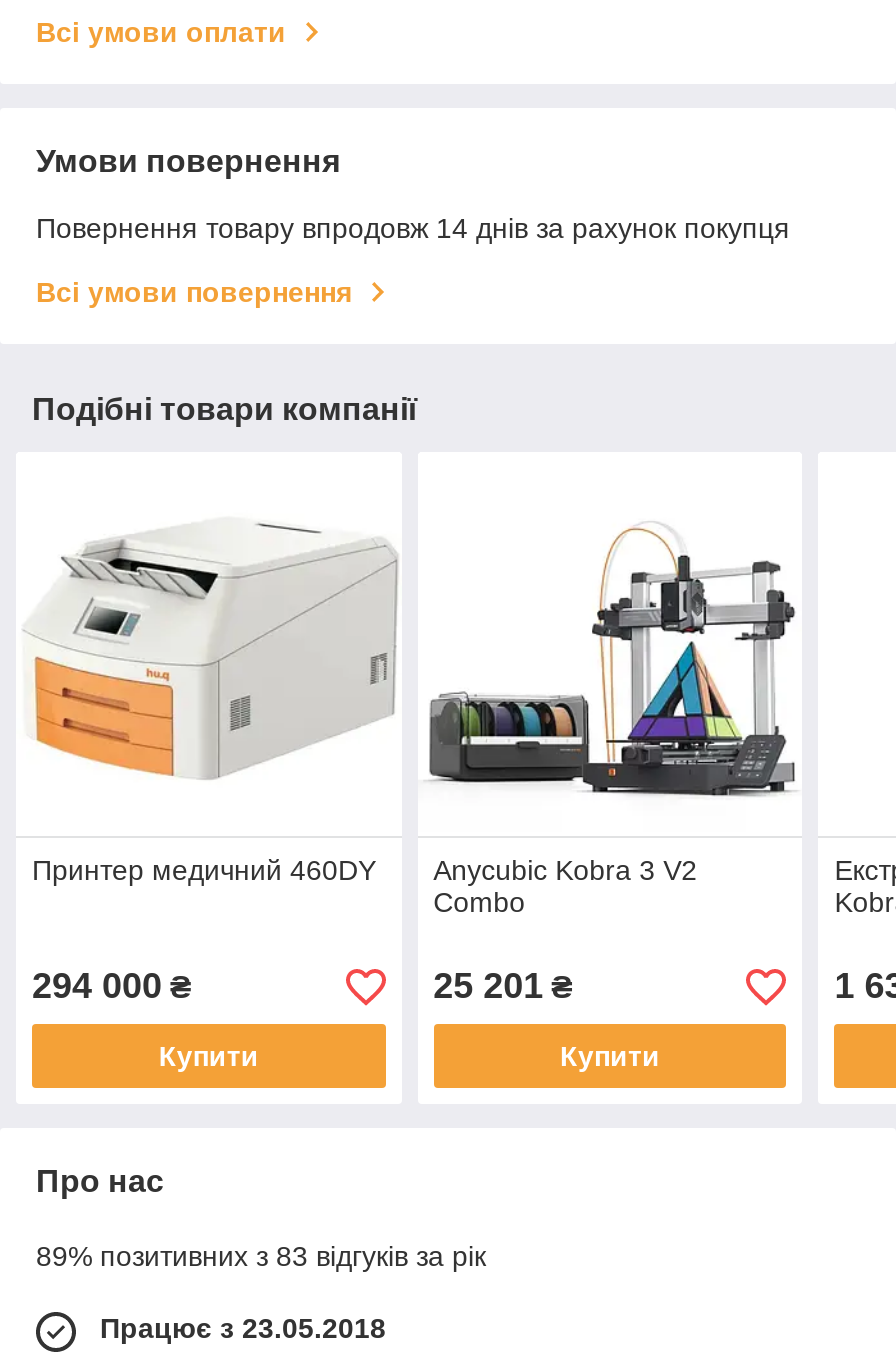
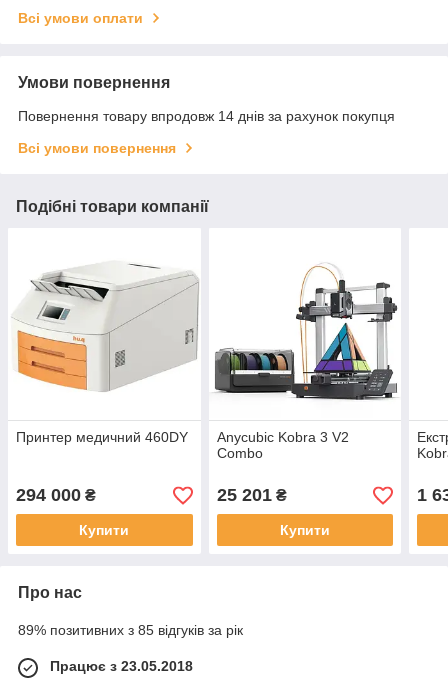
[36,1241,486,1273] 89% позитивних з 83 відгуків за рік -> [18,622,243,638] 89% позитивних з 85 відгуків за рік

